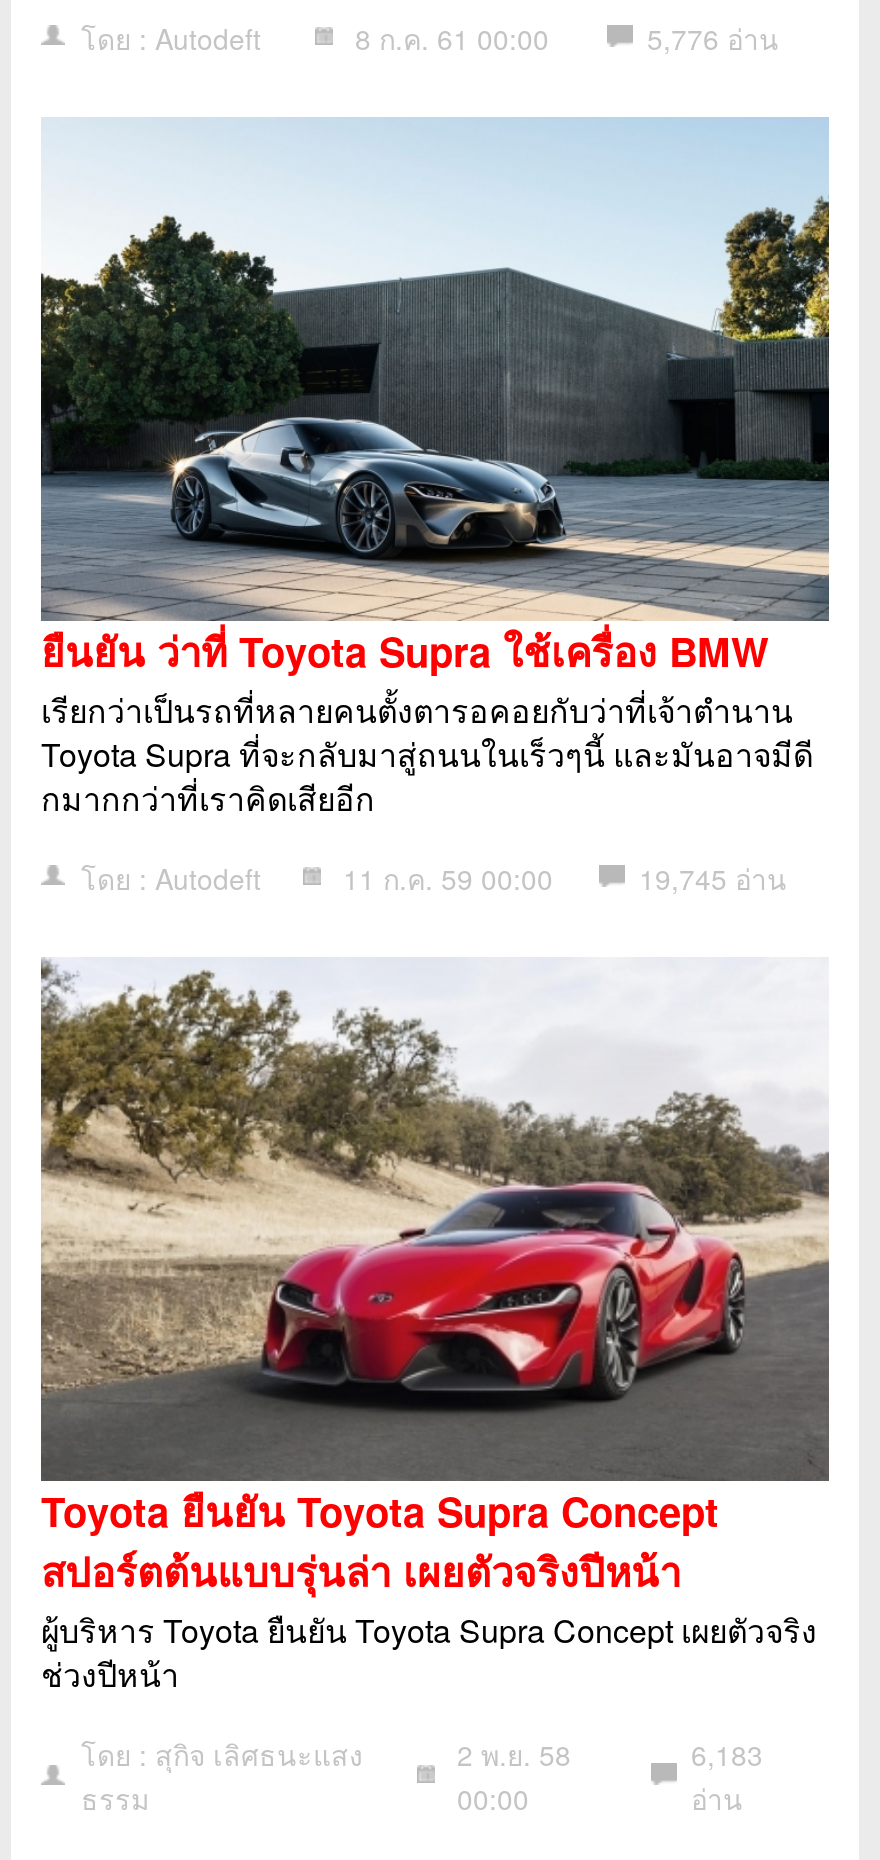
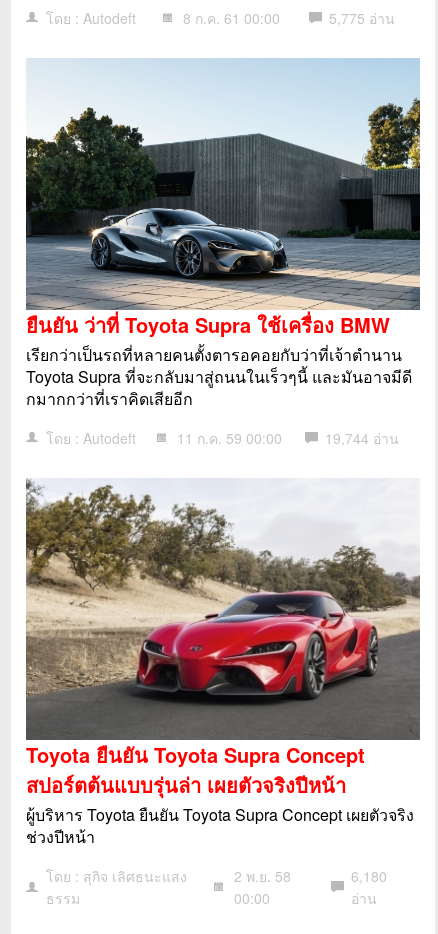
[647,18,779,58] 5,776 อ่าน -> [329,9,395,29] 5,775 อ่าน
[639,857,787,897] 19,745 อ่าน -> [325,428,399,448] 19,744 อ่าน
[691,1733,763,1773] 6,183 -> [351,866,387,886] 6,180

